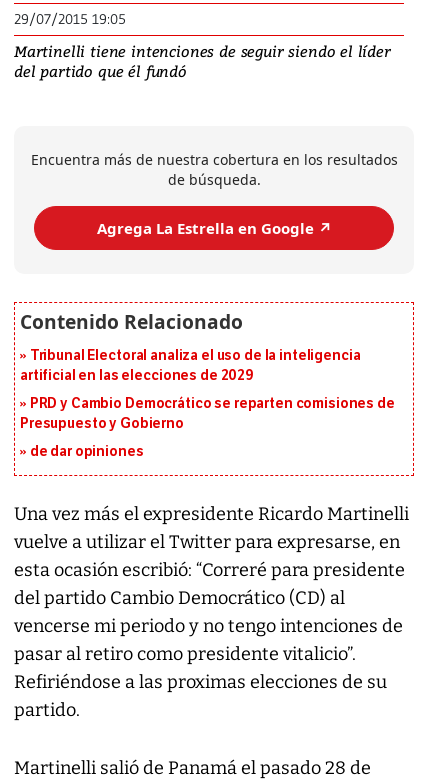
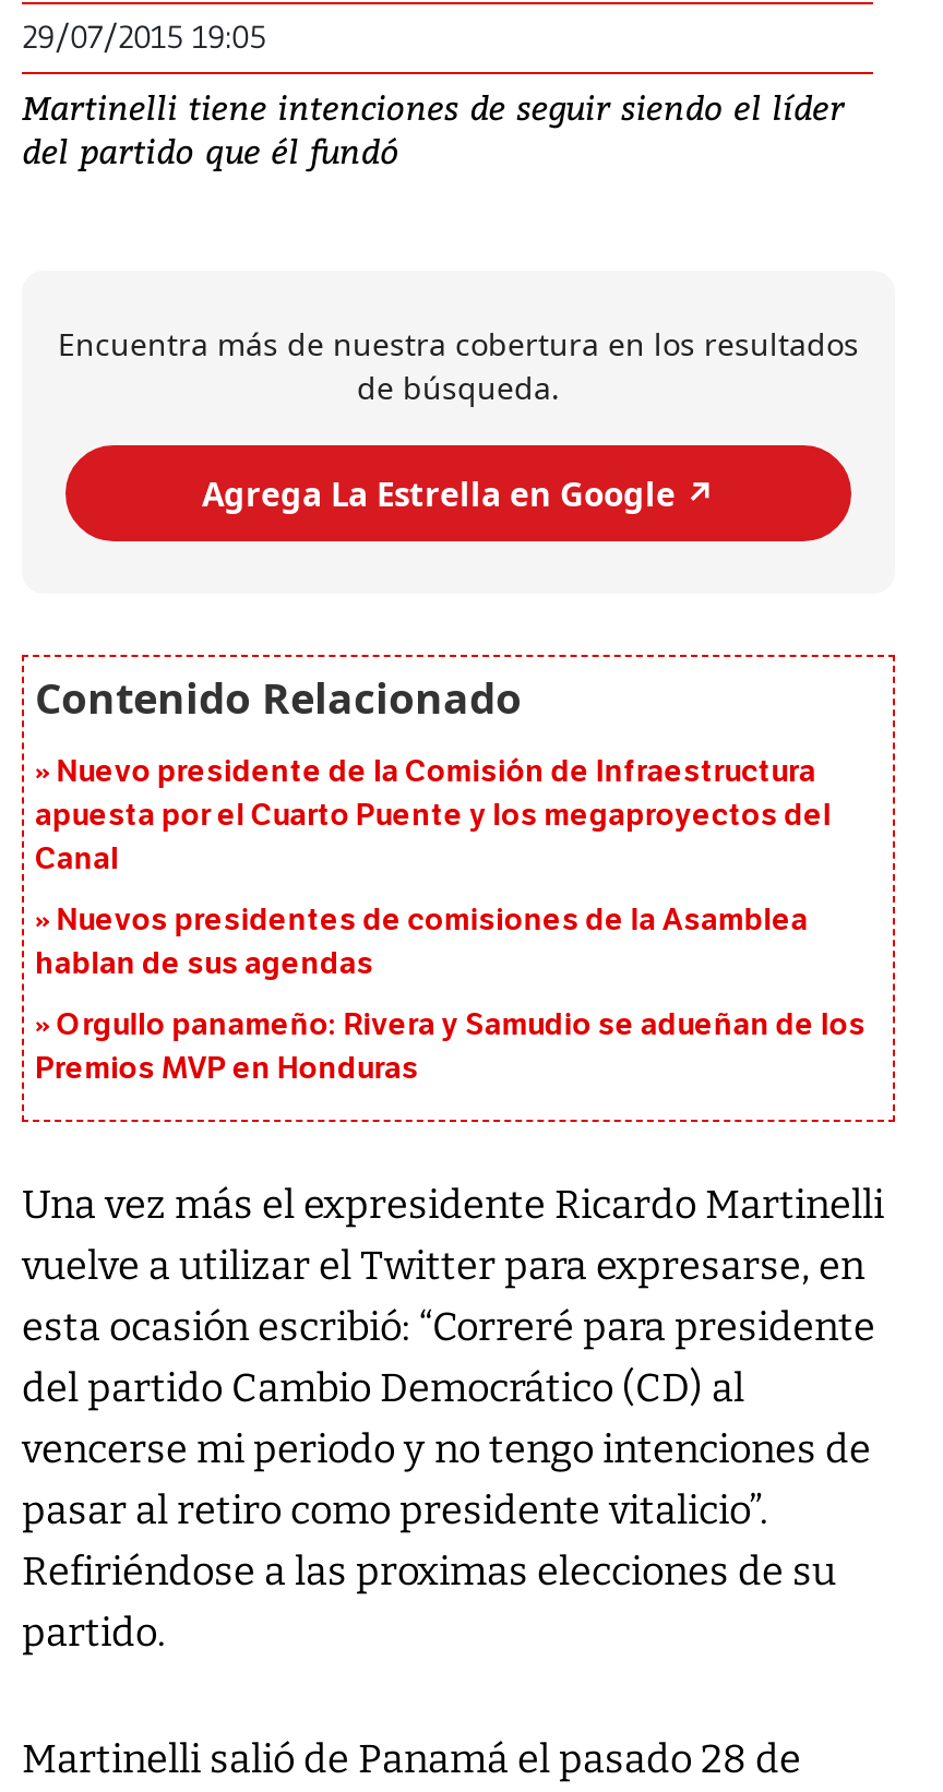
[20,347,360,384] Tribunal Electoral analiza el uso de la inteligencia | artificial en las elecciones de 2029 -> [35,754,831,879] Nuevo presidente de la Comisión de Infraestructura | apuesta por el Cuarto Puente y los megaproyectos del | Canal
[20,395,395,432] PRD y Cambio Democrático se reparten comisiones de | Presupuesto y Gobierno -> [35,903,808,983] Nuevos presidentes de comisiones de la Asamblea | hablan de sus agendas
[30,443,143,460] de dar opiniones -> [35,1007,866,1088] Orgullo panameño: Rivera y Samudio se adueñan de los | Premios MVP en Honduras

